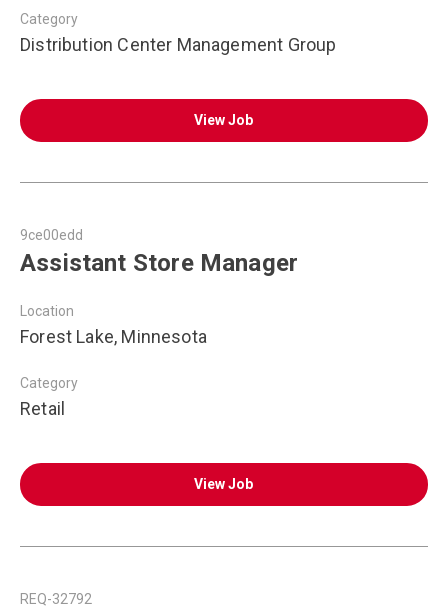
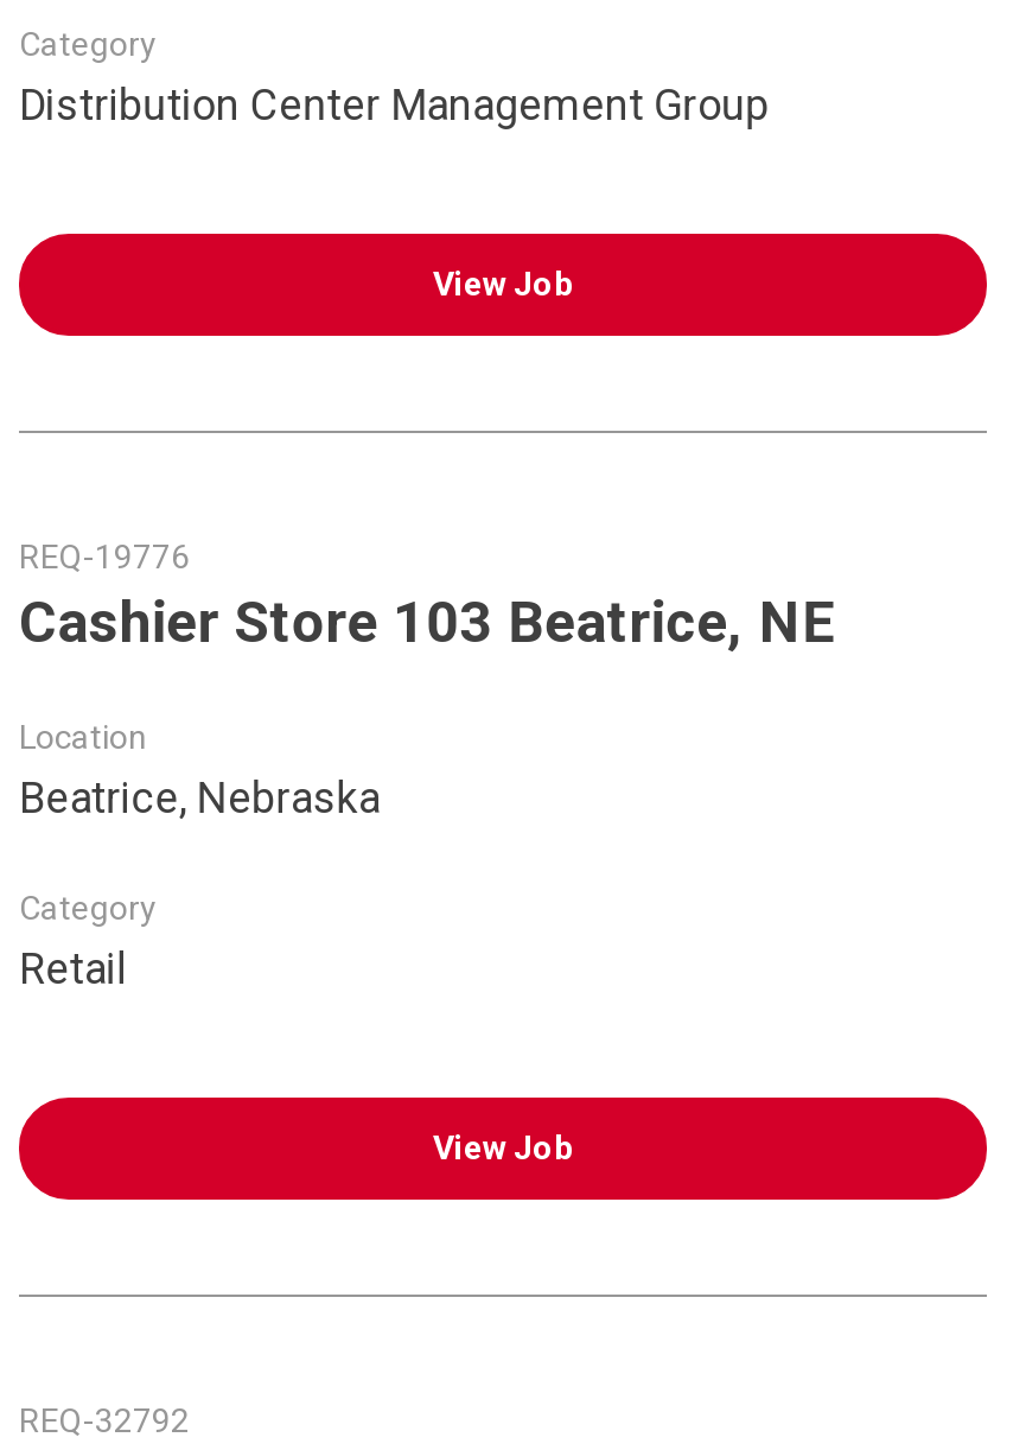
[20,227,298,277] 9ce00edd | Assistant Store Manager -> [19,538,836,656] REQ-19776 | Cashier Store 103 Beatrice, NE
[20,326,207,347] Forest Lake, Minnesota -> [19,772,380,822] Beatrice, Nebraska

